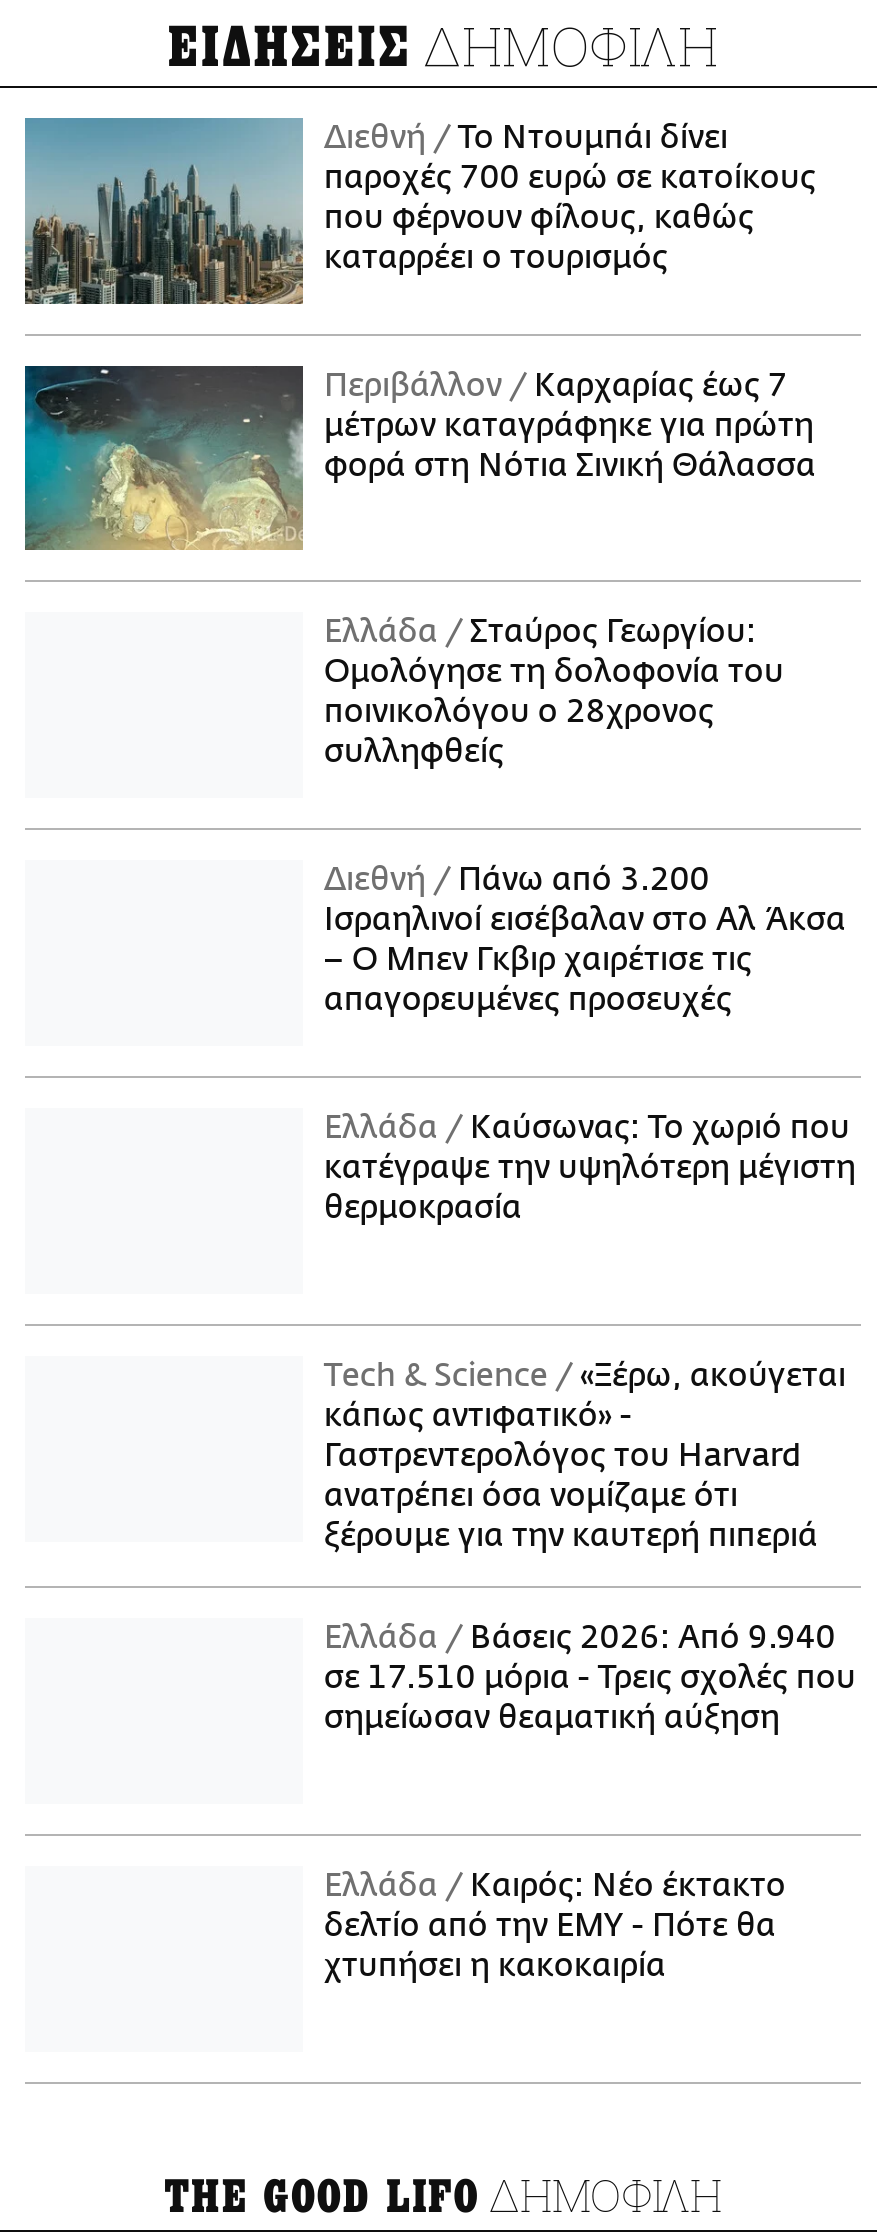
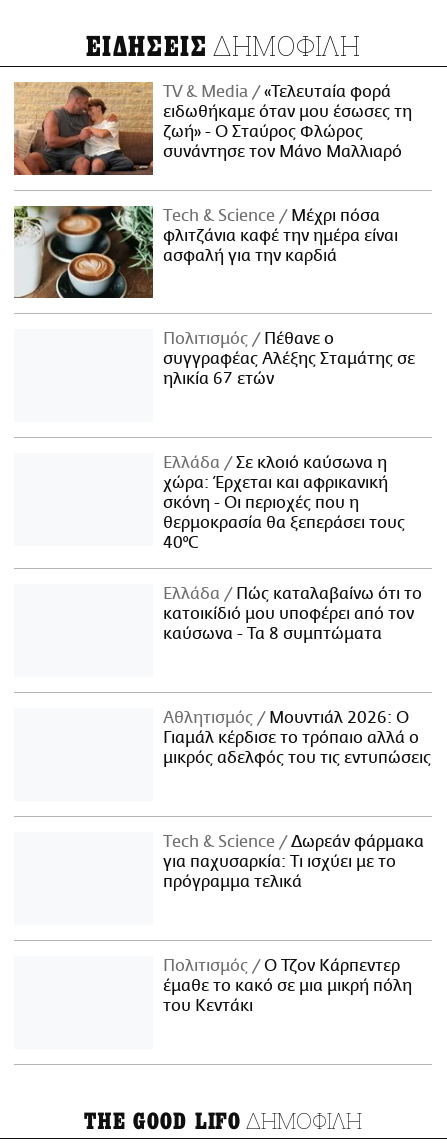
[23,116,816,306] [image] | Διεθνή Το Ντουμπάι δίνει | παροχές 700 ευρώ σε κατοίκους | που φέρνουν φίλους, καθώς | καταρρέει ο τουρισμός -> [13,81,412,176] [image] | TV & Media «Τελευταία φορά | ειδωθήκαμε όταν μου έσωσες τη | ζωή» - Ο Σταύρος Φλώρος | συνάντησε τον Μάνο Μαλλιαρό
[23,364,816,552] [image] | Περιβάλλον Καρχαρίας έως 7 | μέτρων καταγράφηκε για πρώτη | φορά στη Νότια Σινική Θάλασσα -> [13,205,398,299] [image] | Τech & Science Μέχρι πόσα | φλιτζάνια καφέ την ημέρα είναι | ασφαλή για την καρδιά
[324,615,784,771] Ελλάδα Σταύρος Γεωργίου: | Ομολόγησε τη δολοφονία του | ποινικολόγου ο 28χρονος | συλληφθείς -> [163,330,415,388] Πολιτισμός Πέθανε ο | συγγραφέας Αλέξης Σταμάτης σε | ηλικία 67 ετών
[324,863,846,1019] Διεθνή Πάνω από 3.200 | Ισραηλινοί εισέβαλαν στο Αλ Άκσα | – Ο Μπεν Γκβιρ χαιρέτισε τις | απαγορευμένες προσευχές -> [163,454,405,552] Ελλάδα Σε κλοιό καύσωνα η | χώρα: Έρχεται και αφρικανική | σκόνη - Οι περιοχές που η | θερμοκρασία θα ξεπεράσει τους | 40°C
[324,1110,856,1226] Ελλάδα Καύσωνας: Το χωριό που | κατέγραψε την υψηλότερη μέγιστη | θερμοκρασία -> [163,585,422,643] Ελλάδα Πώς καταλαβαίνω ότι το | κατοικίδιό μου υποφέρει από τον | καύσωνα - Τα 8 συμπτώματα
[324,1358,846,1554] Τech & Science «Ξέρω, ακούγεται | κάπως αντιφατικό» - | Γαστρεντερολόγος του Harvard | ανατρέπει όσα νομίζαμε ότι | ξέρουμε για την καυτερή πιπεριά -> [163,709,431,767] Αθλητισμός Μουντιάλ 2026: Ο | Γιαμάλ κέρδισε το τρόπαιο αλλά ο | μικρός αδελφός του τις εντυπώσεις
[324,1620,856,1736] Ελλάδα Βάσεις 2026: Από 9.940 | σε 17.510 μόρια - Τρεις σχολές που | σημείωσαν θεαματική αύξηση -> [163,833,424,891] Τech & Science Δωρεάν φάρμακα | για παχυσαρκία: Τι ισχύει με το | πρόγραμμα τελικά
[324,1868,786,1984] Ελλάδα Καιρός: Νέο έκτακτο | δελτίο από την ΕΜΥ - Πότε θα | χτυπήσει η κακοκαιρία -> [163,957,412,1015] Πολιτισμός Ο Τζον Κάρπεντερ | έμαθε το κακό σε μια μικρή πόλη | του Κεντάκι

